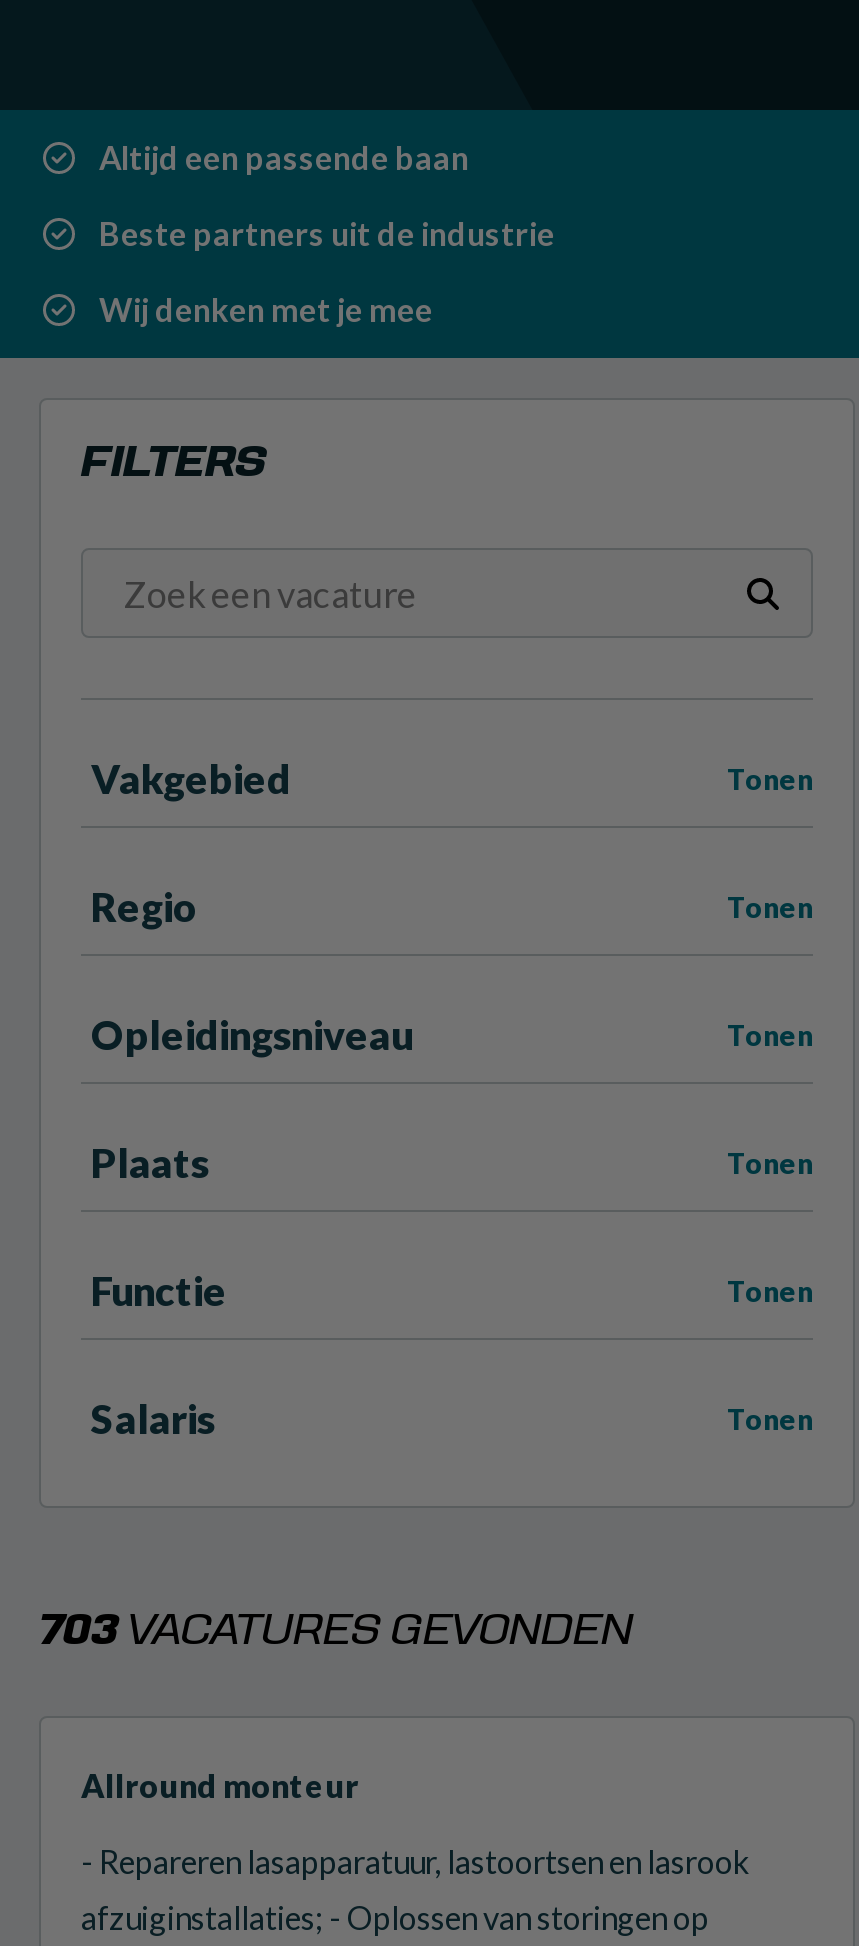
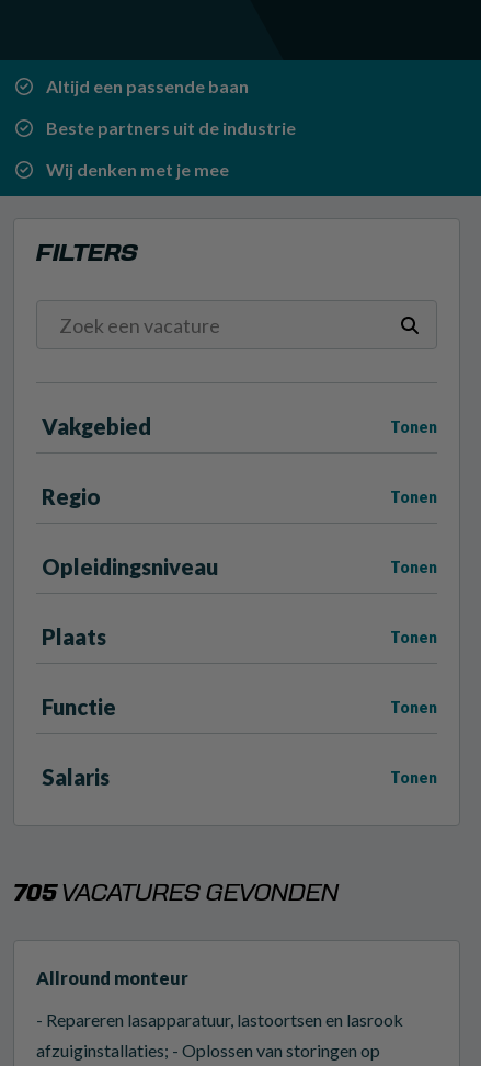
[39,1610,633,1652] 703 VACATURES GEVONDEN -> [13,882,339,905] 705 VACATURES GEVONDEN

